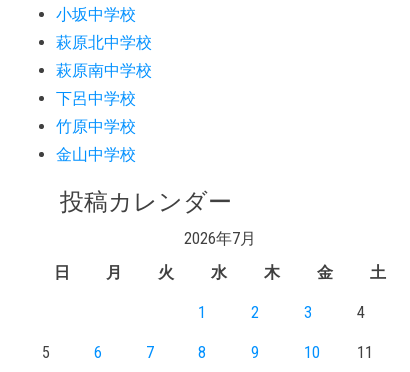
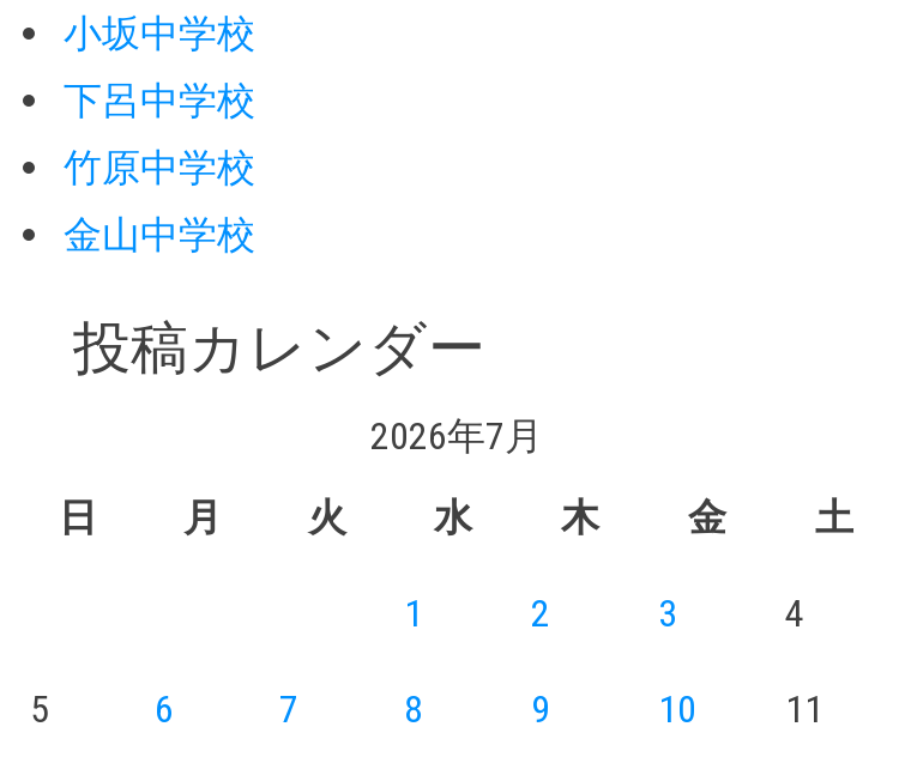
[56,33,152,80] 萩原北中学校 | 萩原南中学校 -> none

